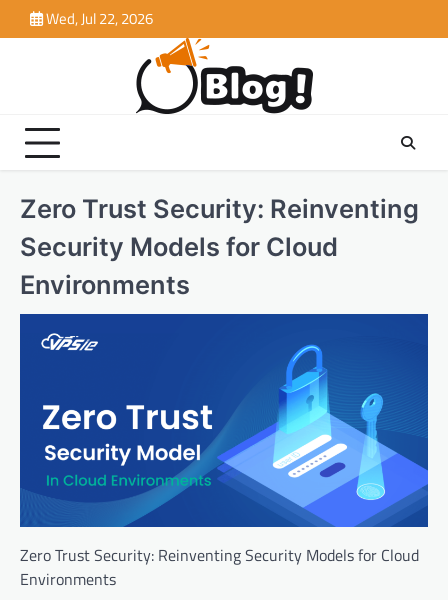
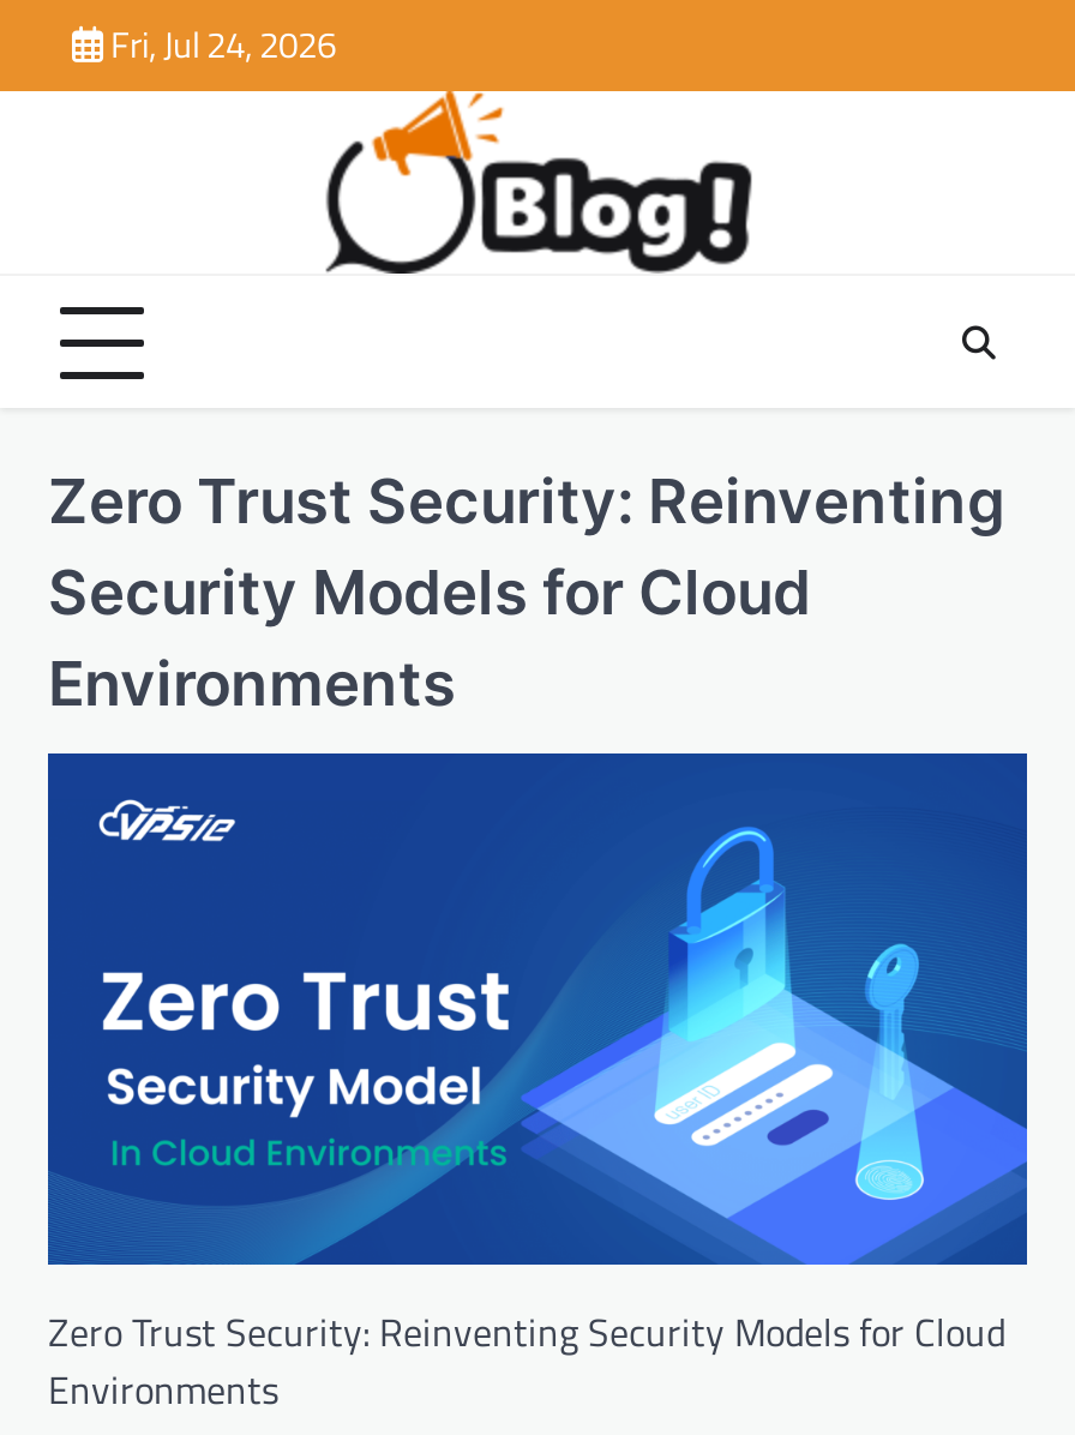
[46,7,153,30] Wed, Jul 22, 2026 -> [110,17,336,72] Fri, Jul 24, 2026

